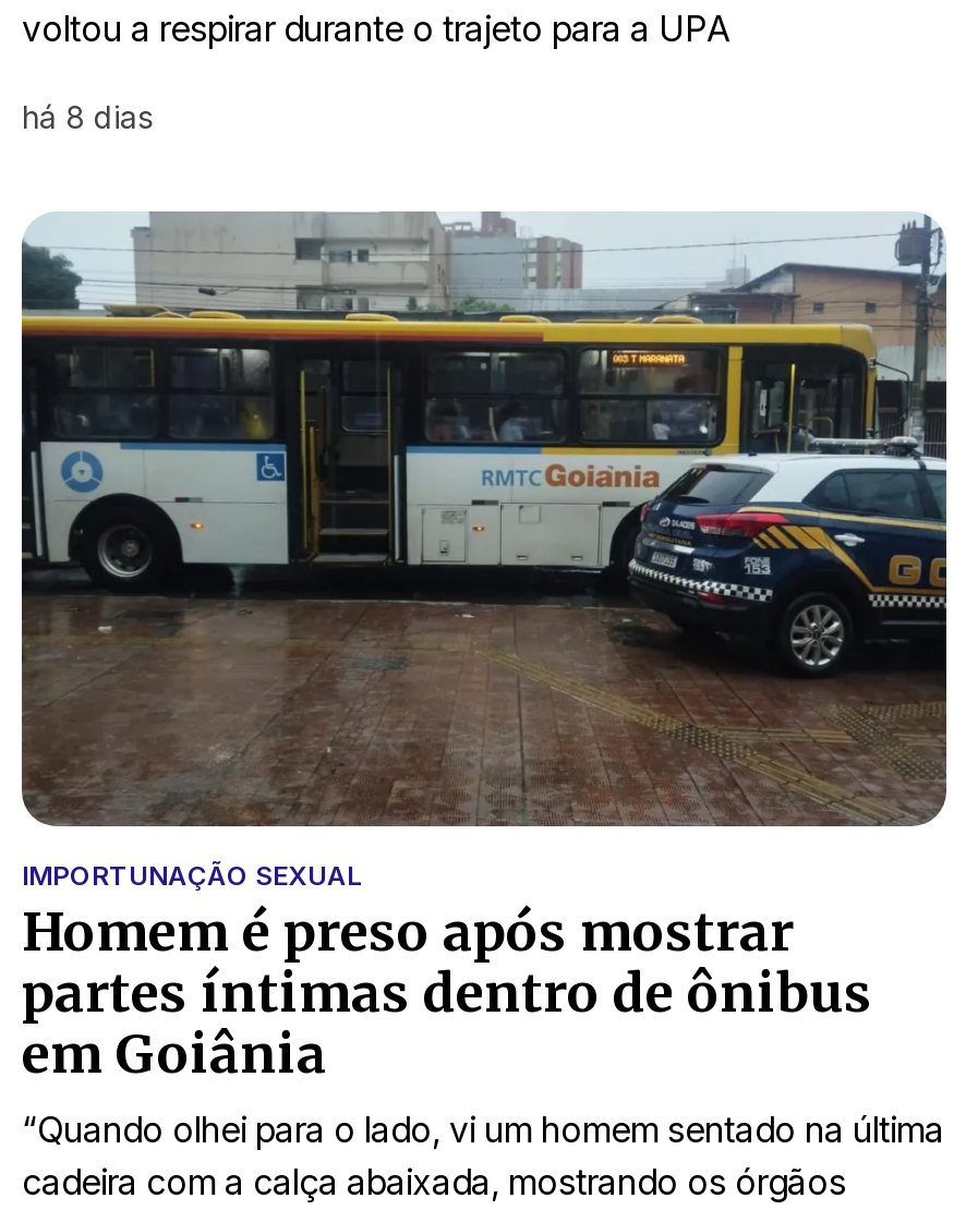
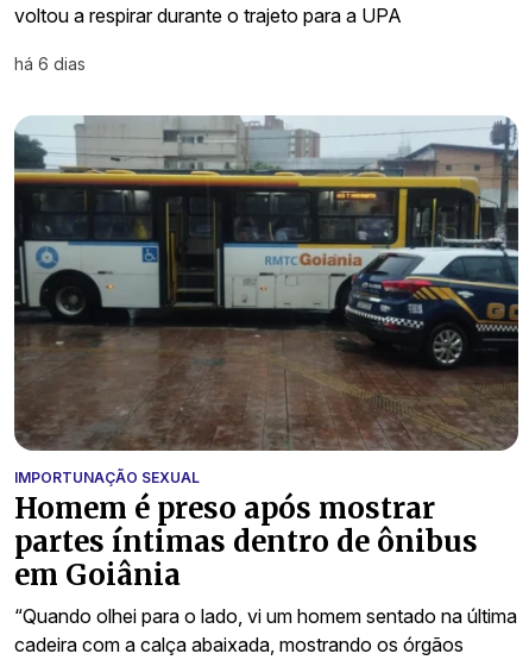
[22,97,153,134] há 8 dias -> [14,53,86,73] há 6 dias

